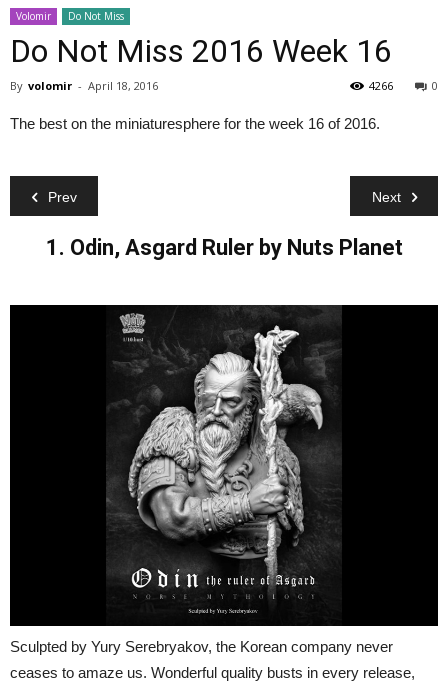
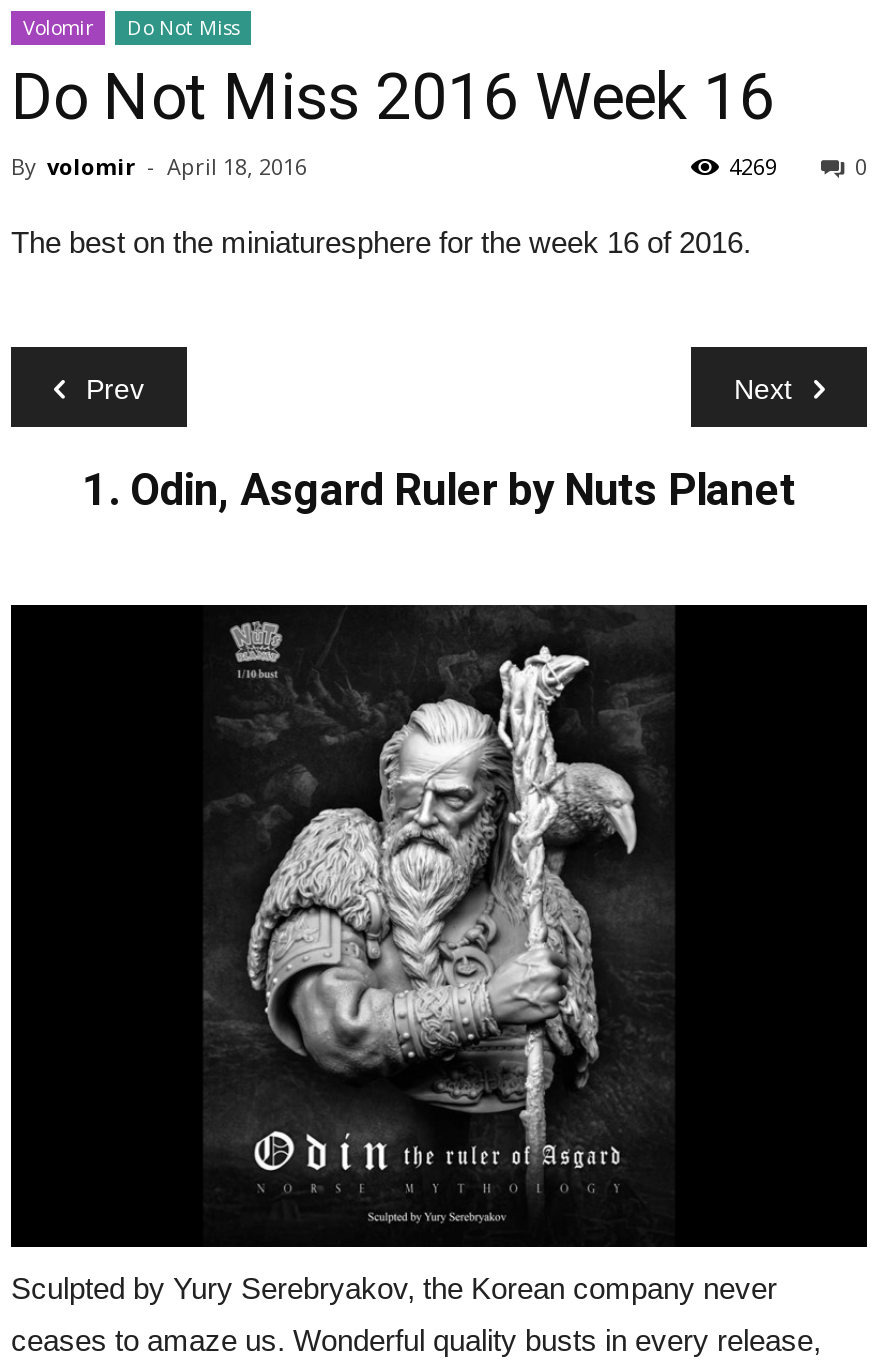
[369,78,393,93] 4266 -> [729,151,777,181] 4269

